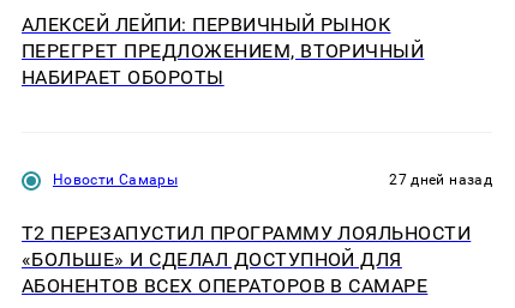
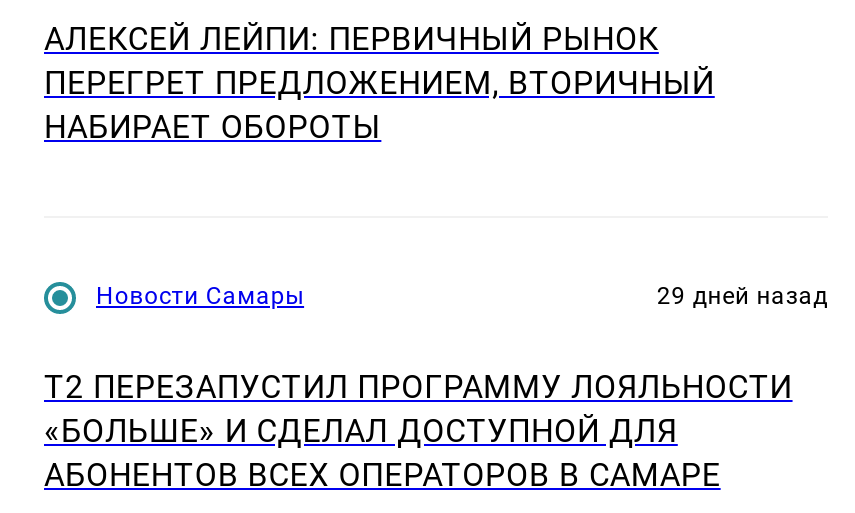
[389,171,492,188] 27 дней назад -> [657,282,828,310] 29 дней назад

